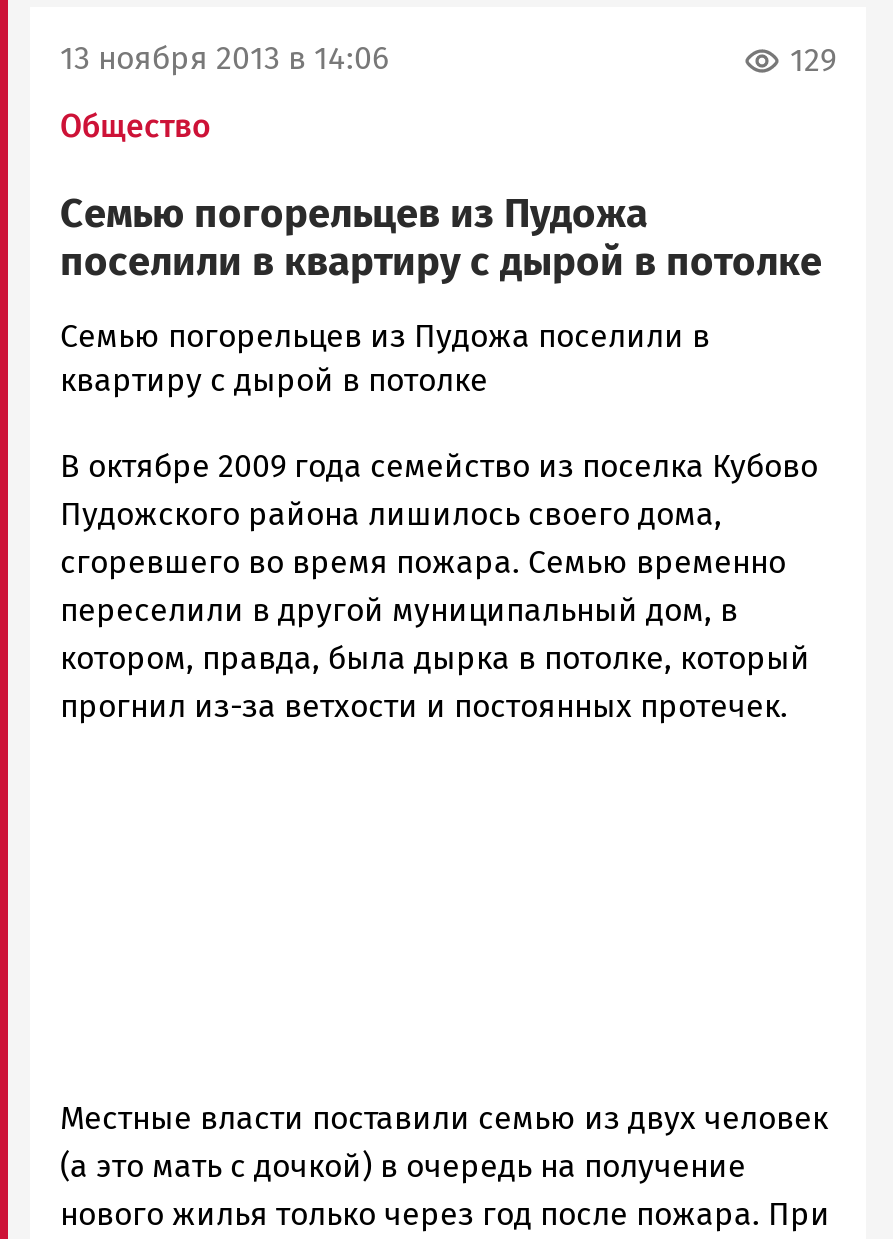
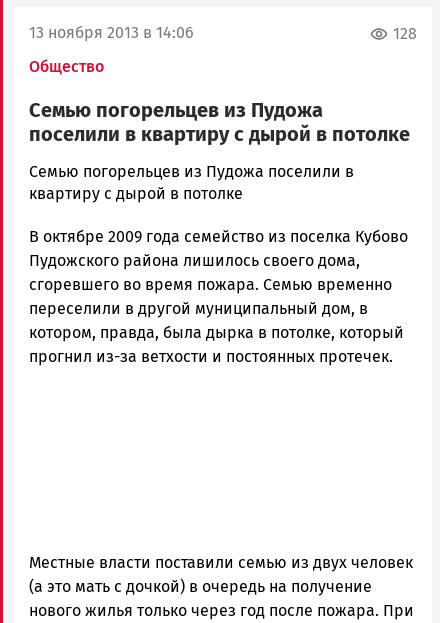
[790,42,836,80] 129 -> [393,24,417,43] 128

